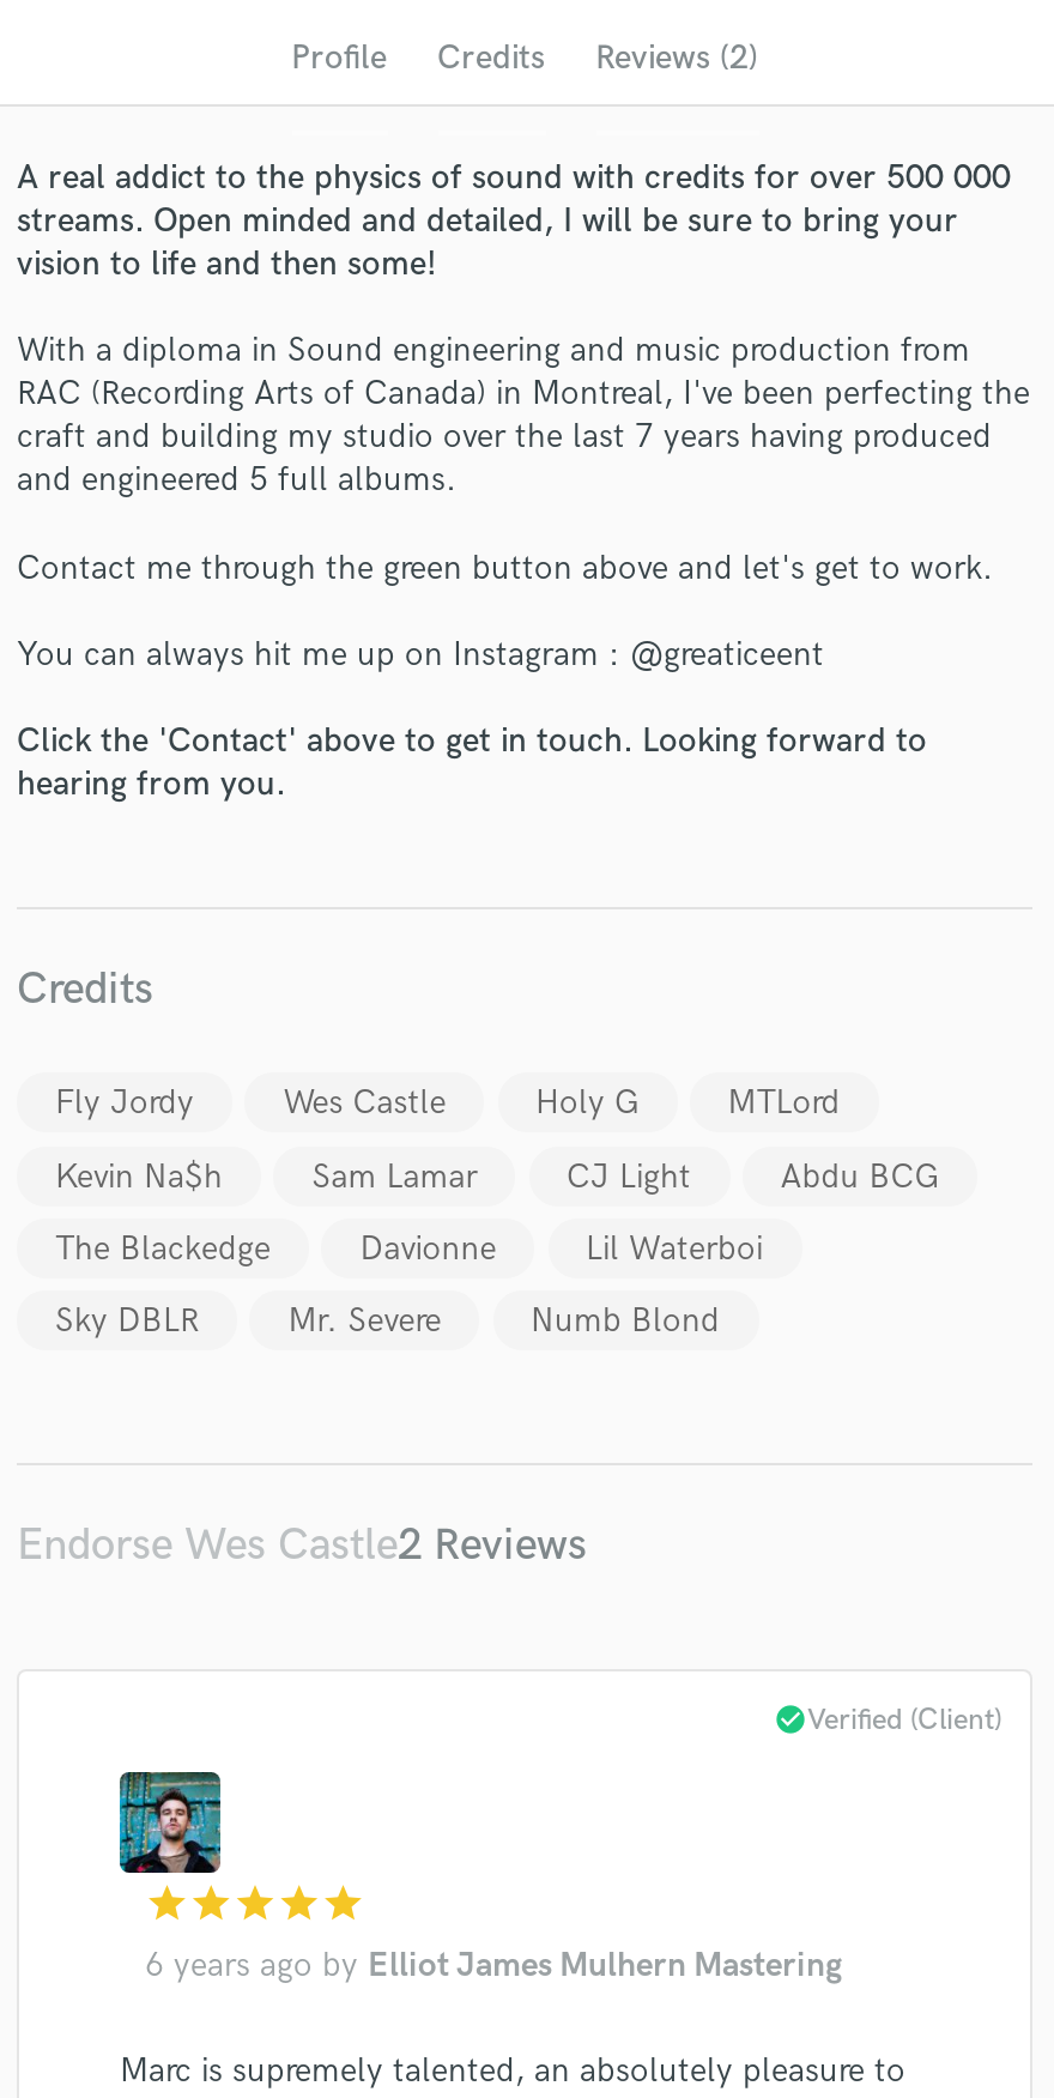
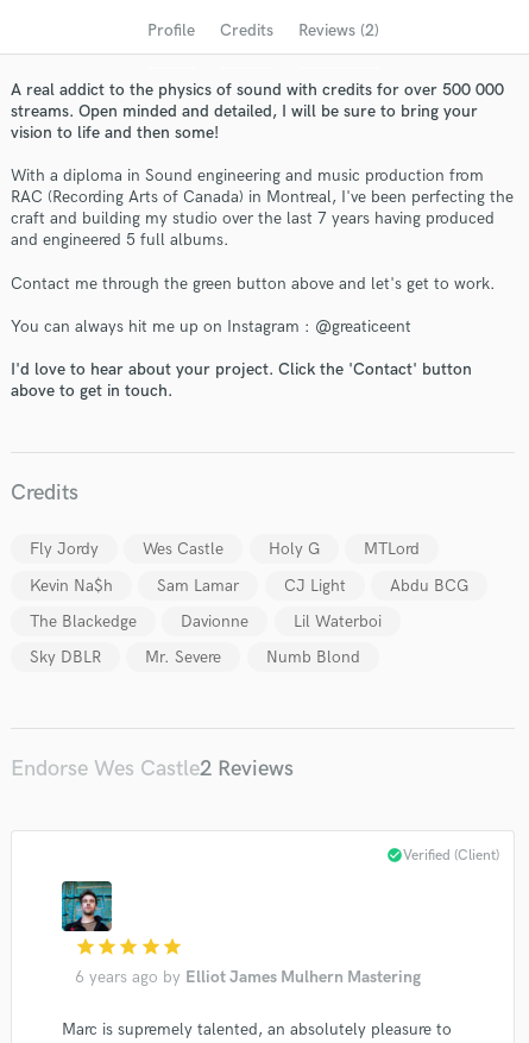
[17,721,927,805] Click the 'Contact' above to get in touch. Looking forward to | hearing from you. -> [11,360,472,401] I'd love to hear about your project. Click the 'Contact' button | above to get in touch.

